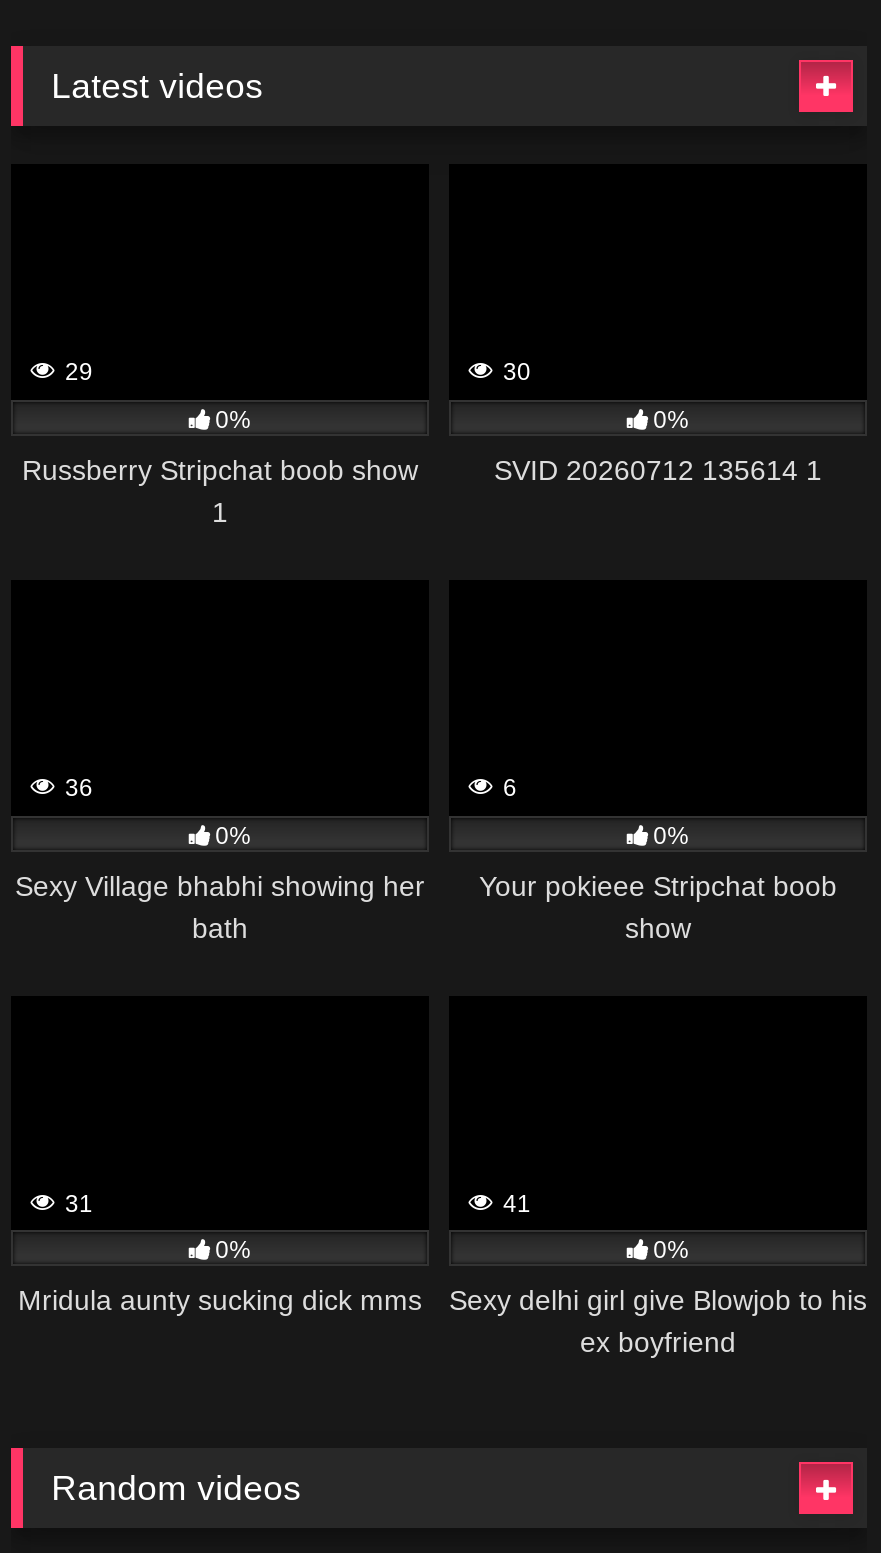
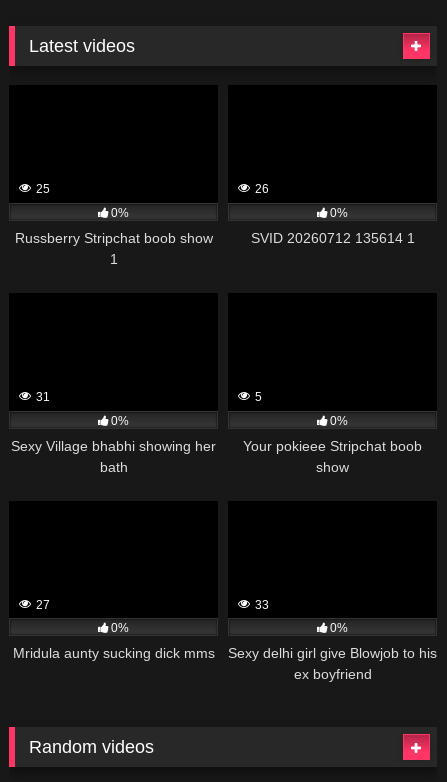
[59,359,93,387] 29 -> [33,182,50,196] 25
[497,359,531,387] 30 -> [252,182,269,196] 26
[59,774,93,802] 36 -> [33,390,50,404] 31
[497,774,517,802] 6 -> [252,390,262,404] 5
[59,1190,93,1218] 31 -> [33,598,50,612] 27
[497,1190,531,1218] 41 -> [252,598,269,612] 33

